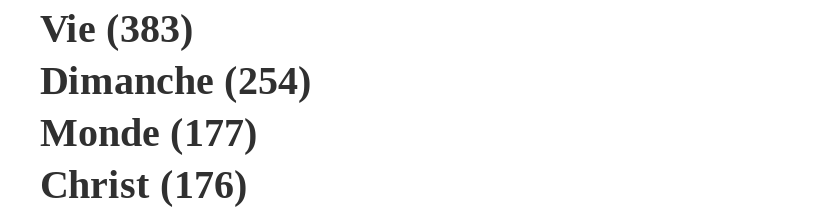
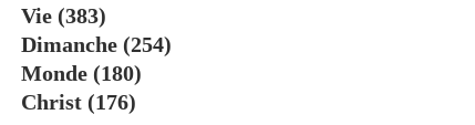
[40,110,258,154] Monde (177) -> [21,61,142,85] Monde (180)

